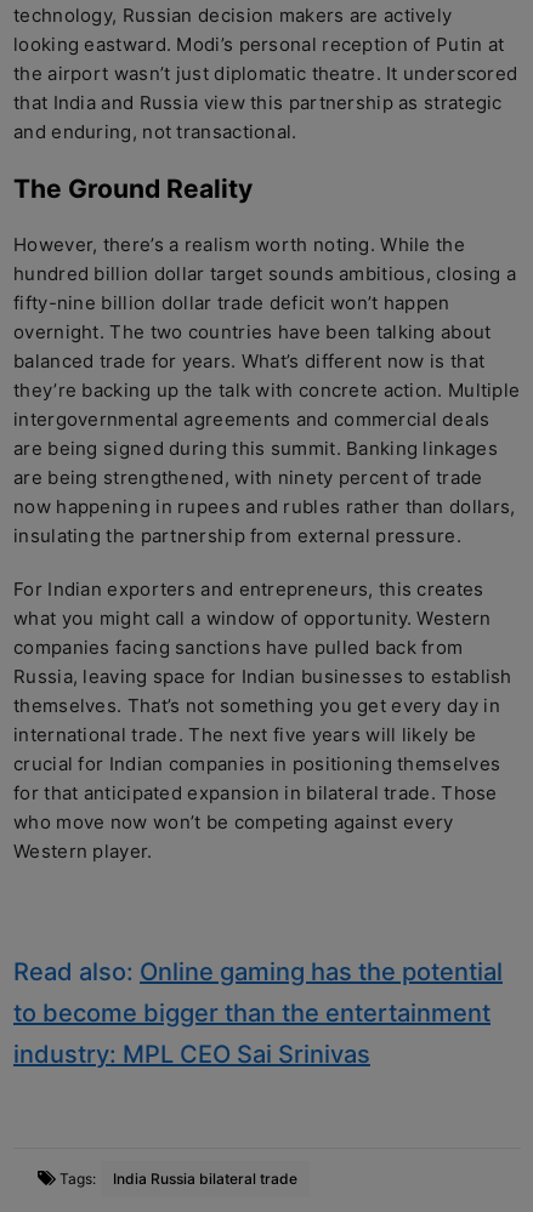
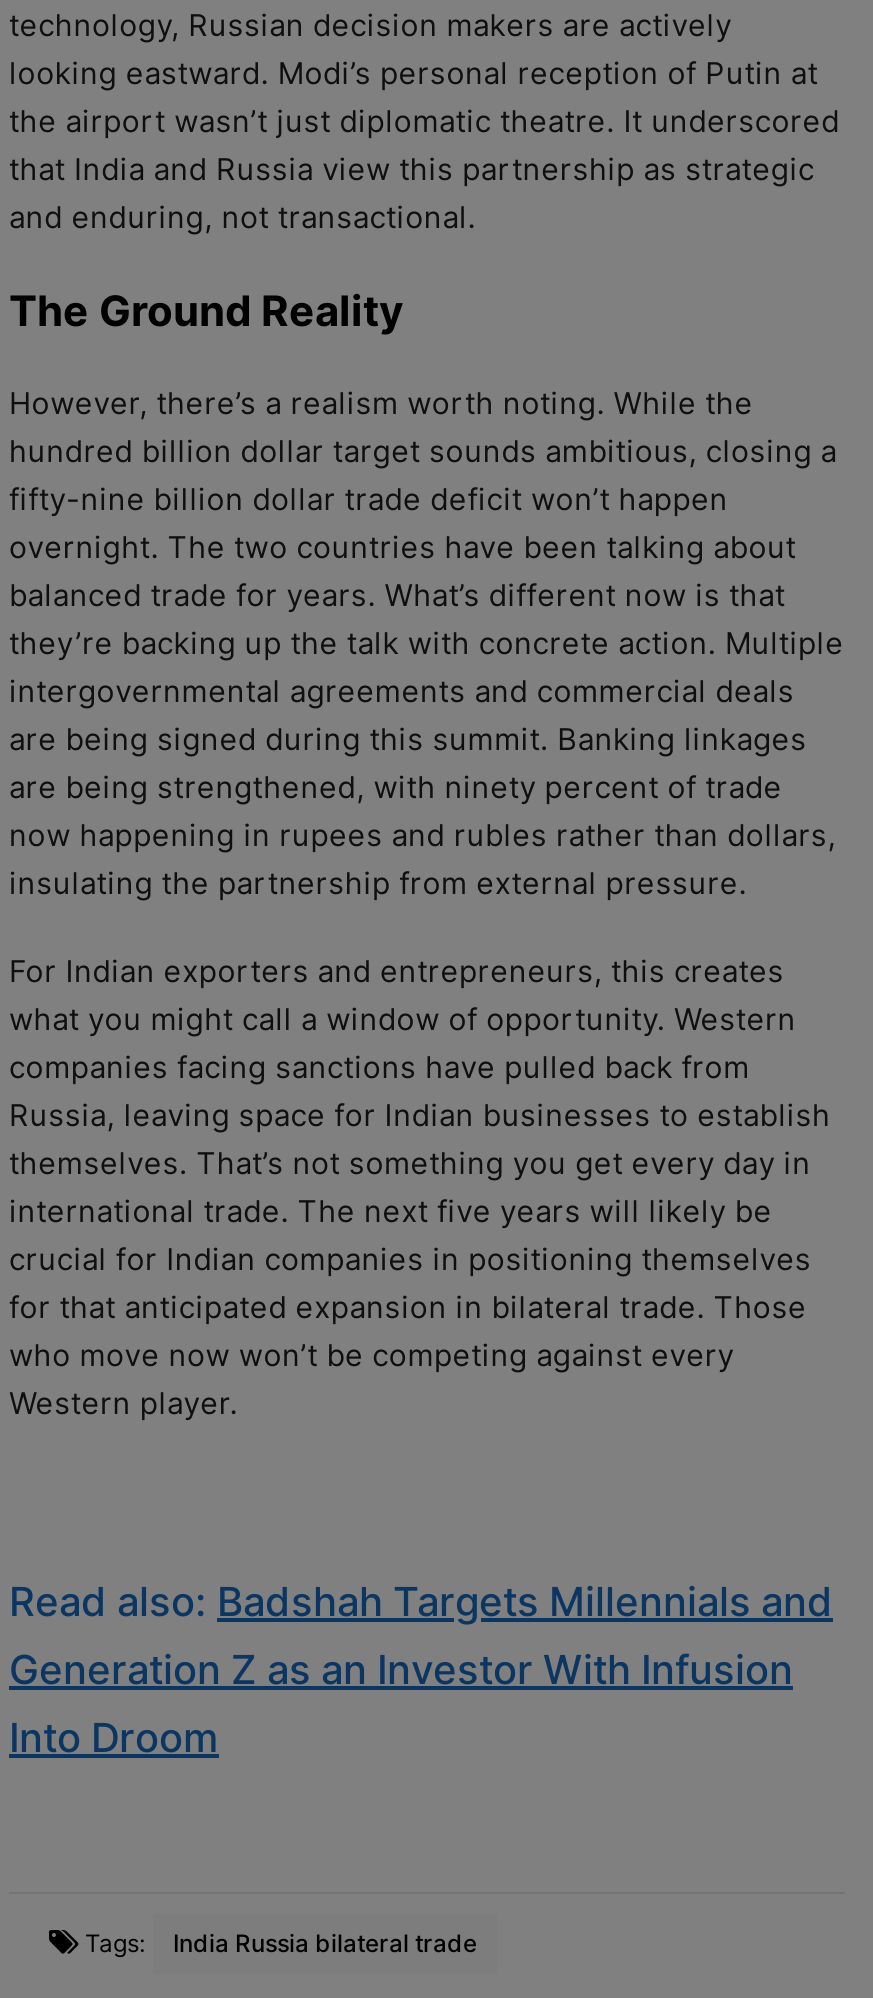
[13,957,503,1069] Read also: Online gaming has the potential | to become bigger than the entertainment | industry: MPL CEO Sai Srinivas -> [9,1578,833,1762] Read also: Badshah Targets Millennials and | Generation Z as an Investor With Infusion | Into Droom

